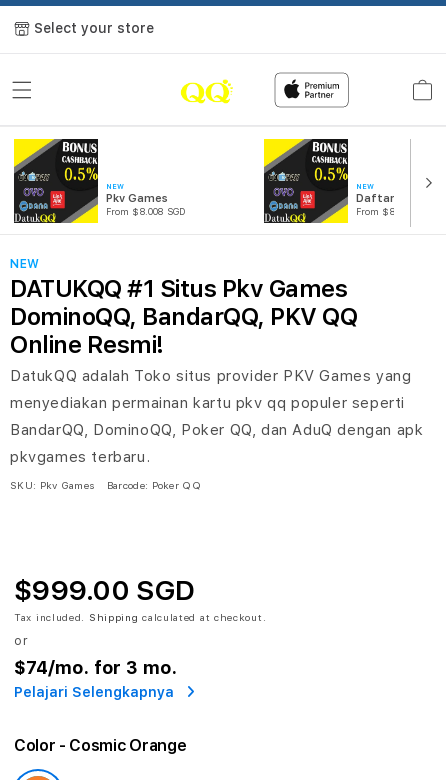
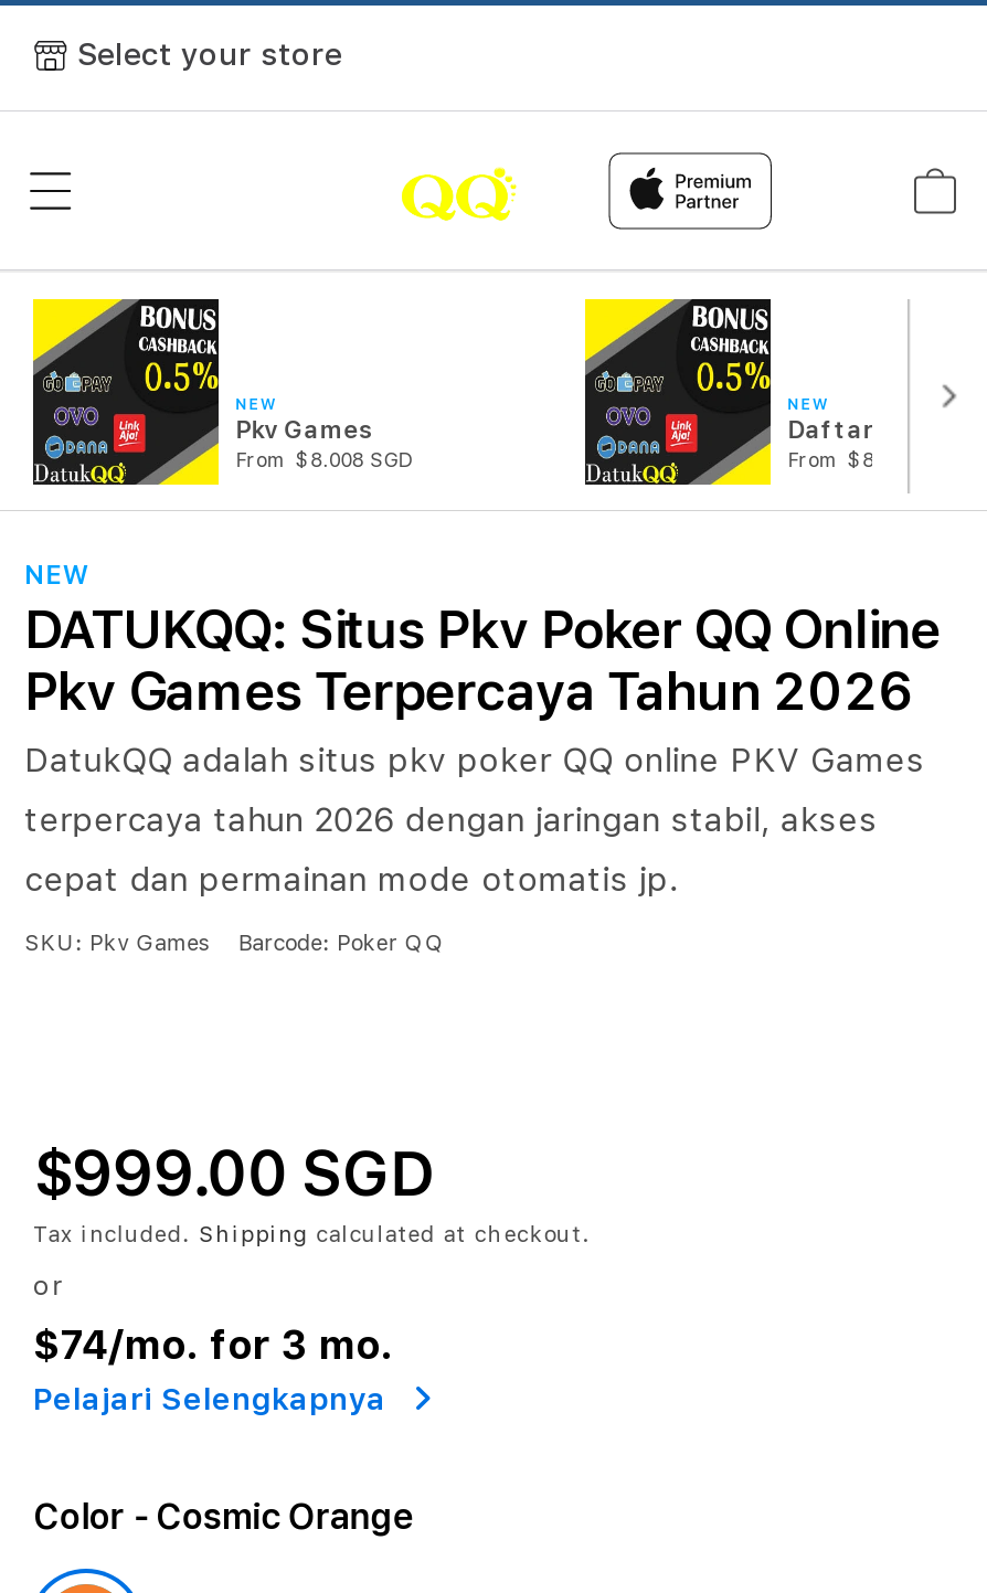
[10,274,423,466] DATUKQQ #1 Situs Pkv Games | DominoQQ, BandarQQ, PKV QQ | Online Resmi! | DatukQQ adalah Toko situs provider PKV Games yang | menyediakan permainan kartu pkv qq populer seperti | BandarQQ, DominoQQ, Poker QQ, dan AduQ dengan apk | pkvgames terbaru. -> [24,597,940,900] DATUKQQ: Situs Pkv Poker QQ Online | Pkv Games Terpercaya Tahun 2026 | DatukQQ adalah situs pkv poker QQ online PKV Games | terpercaya tahun 2026 dengan jaringan stabil, akses | cepat dan permainan mode otomatis jp.

